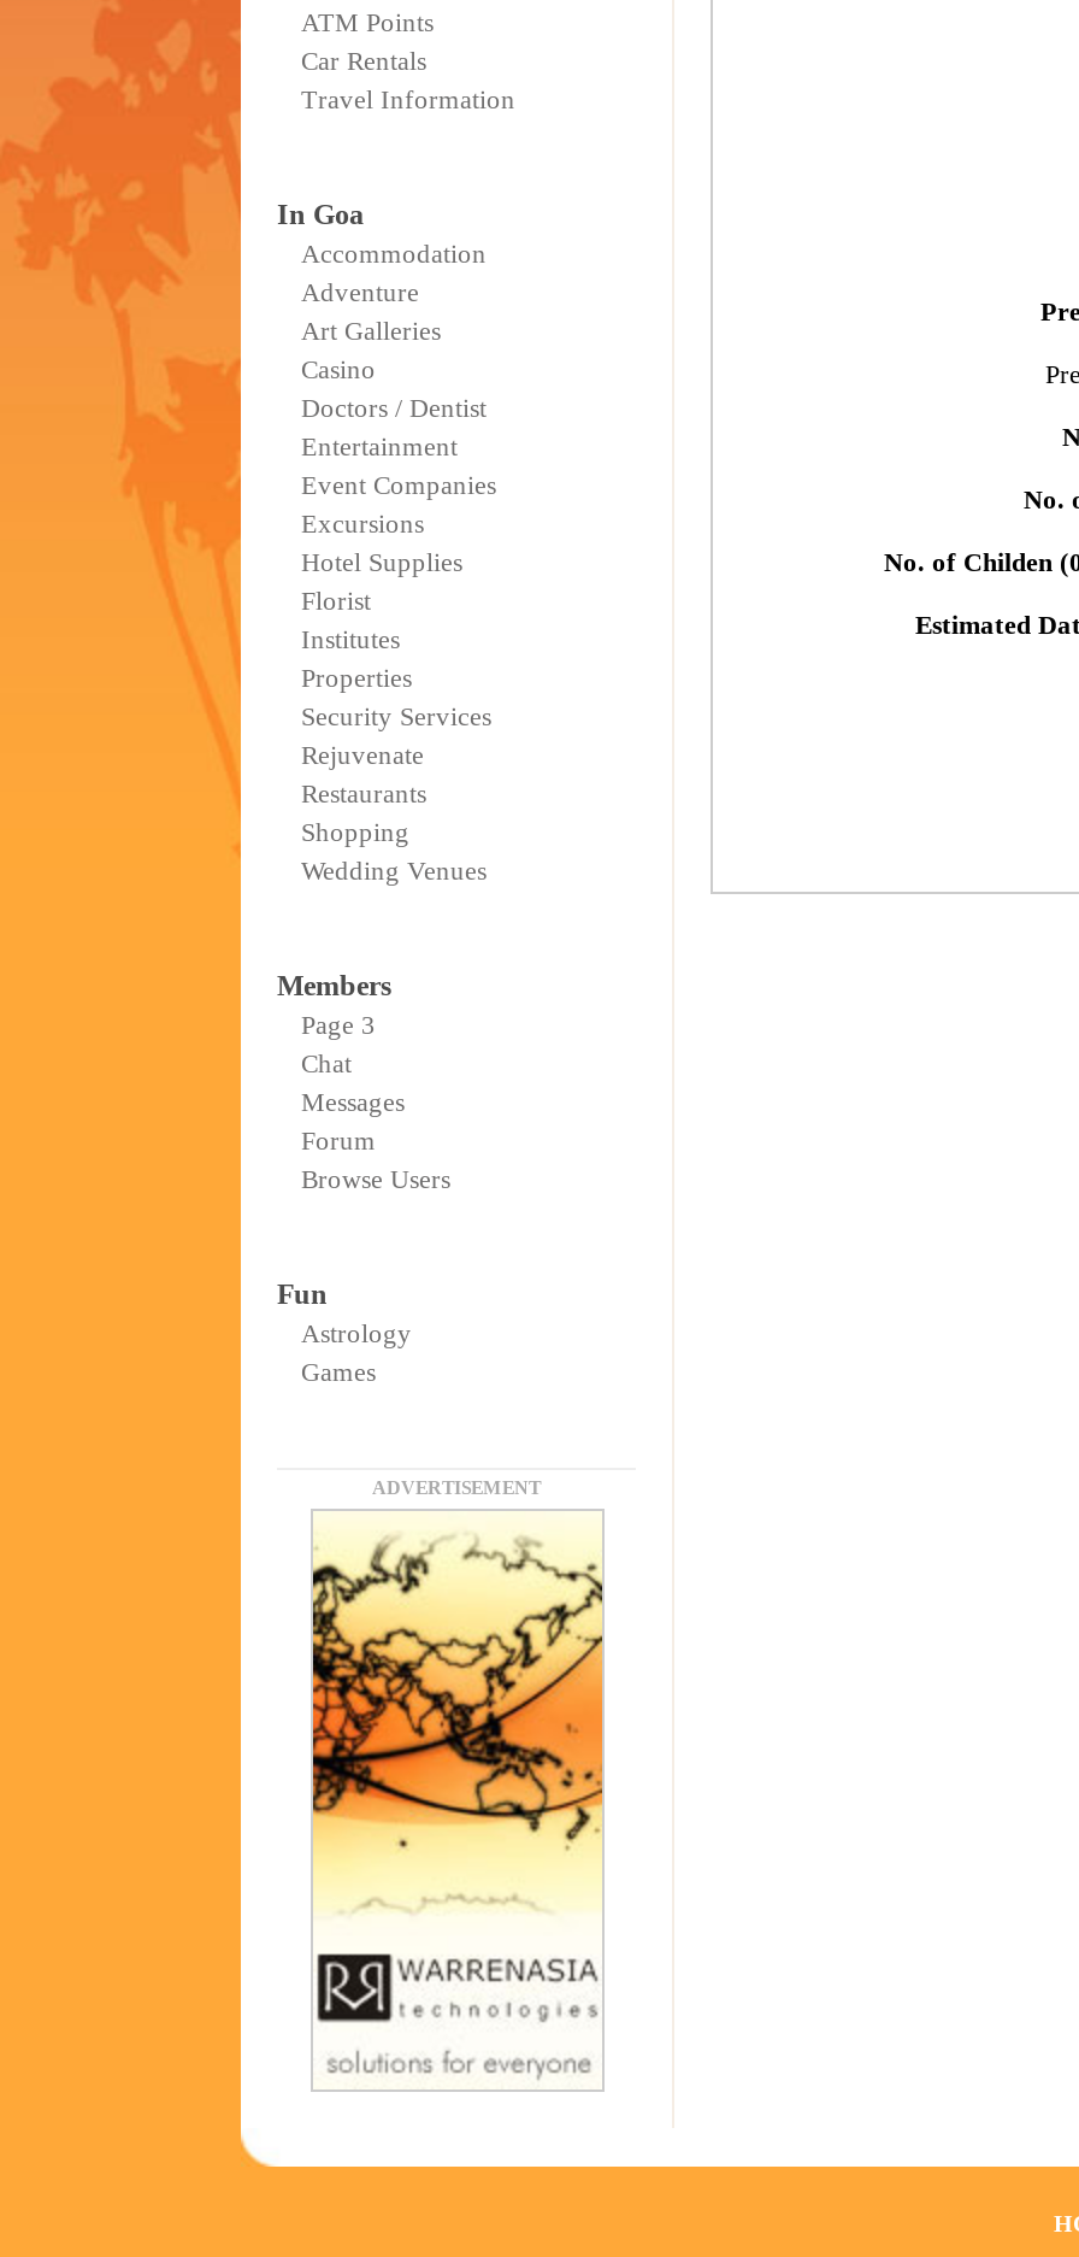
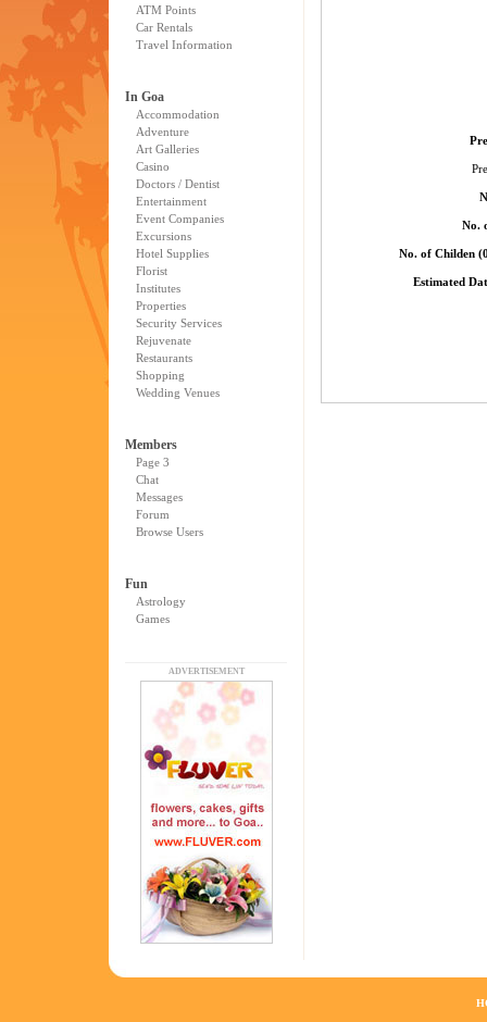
[311,1514,605,2087] [image] -> [141,682,273,943] [image]

